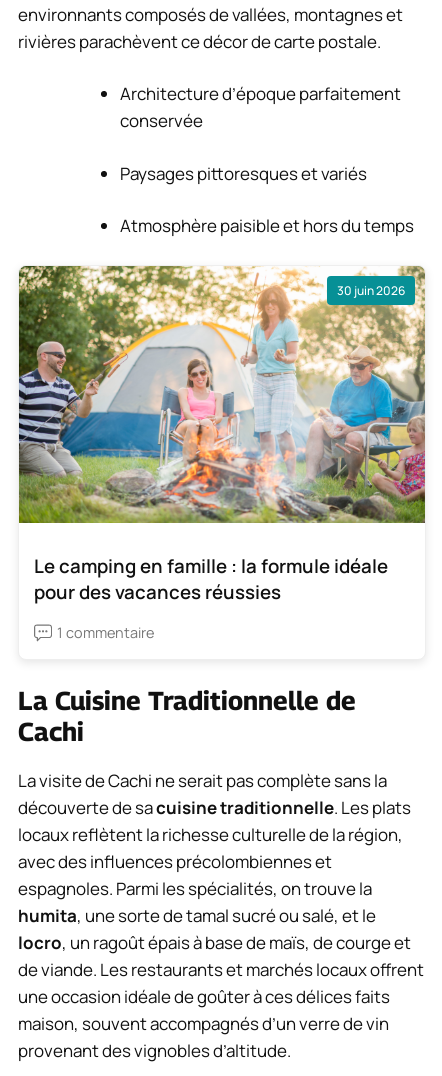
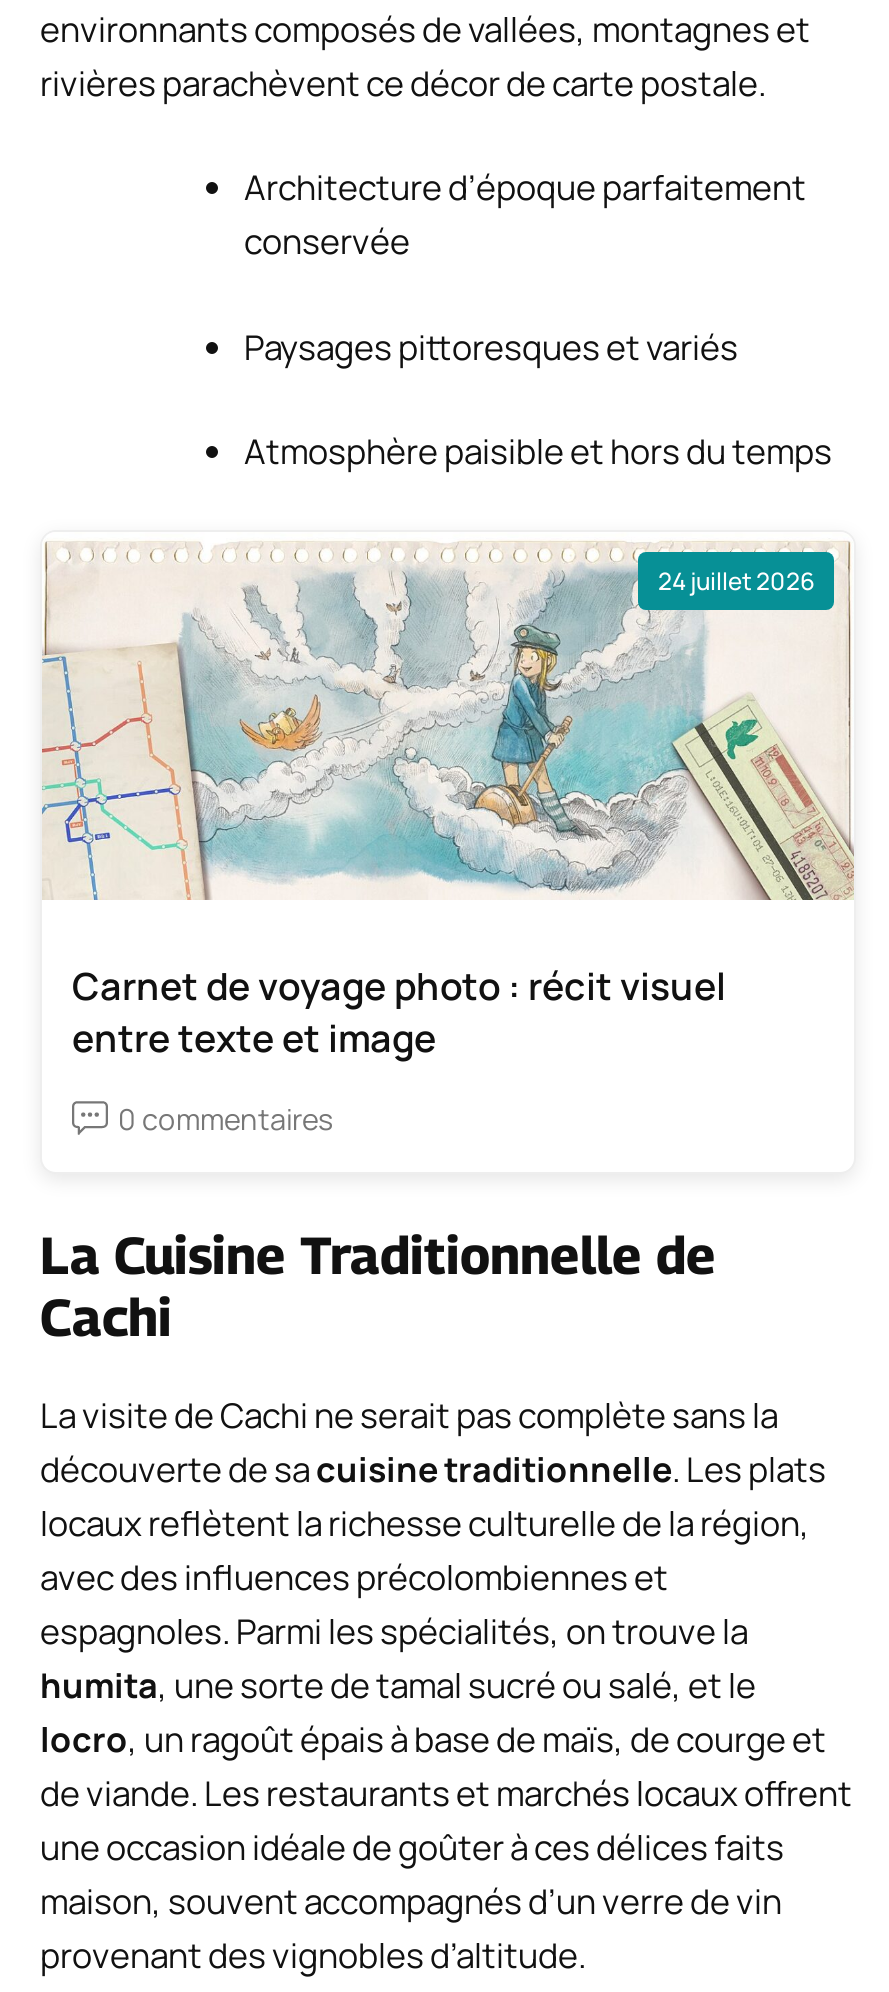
[18,265,426,524] [image] | 30 juin 2026 -> [42,532,854,902] [image] | 24 juillet 2026
[34,553,388,605] Le camping en famille : la formule idéale | pour des vacances réussies -> [72,960,726,1064] Carnet de voyage photo : récit visuel | entre texte et image
[57,623,154,642] 1 commentaire -> [118,1100,334,1138] 0 commentaires

